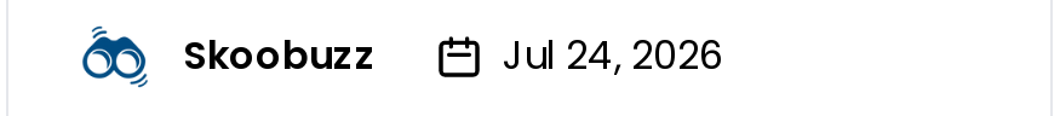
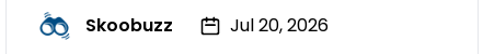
[503,28,723,83] Jul 24, 2026 -> [230,13,329,38] Jul 20, 2026

